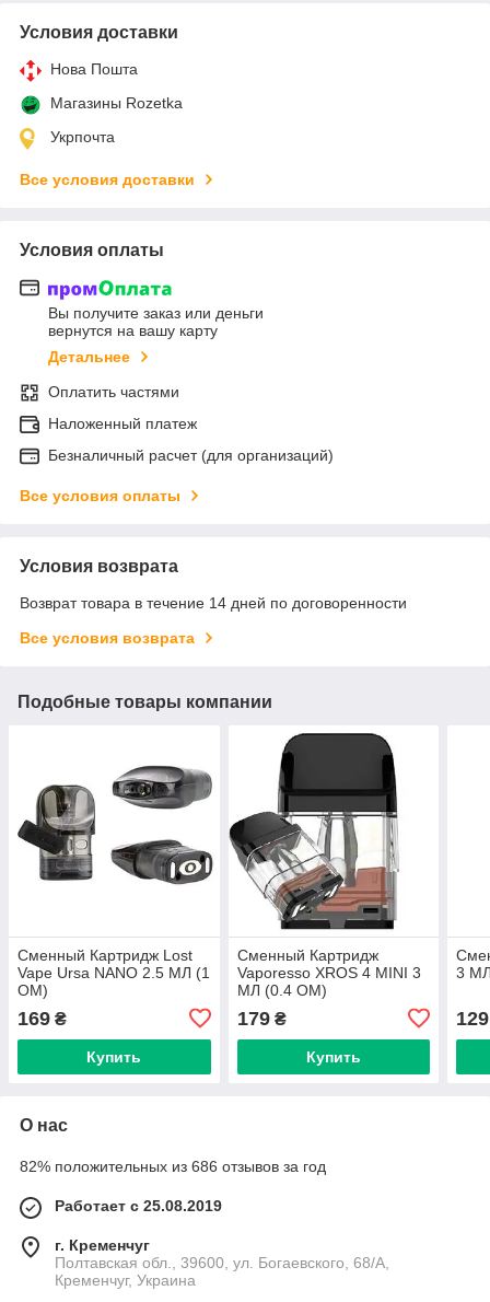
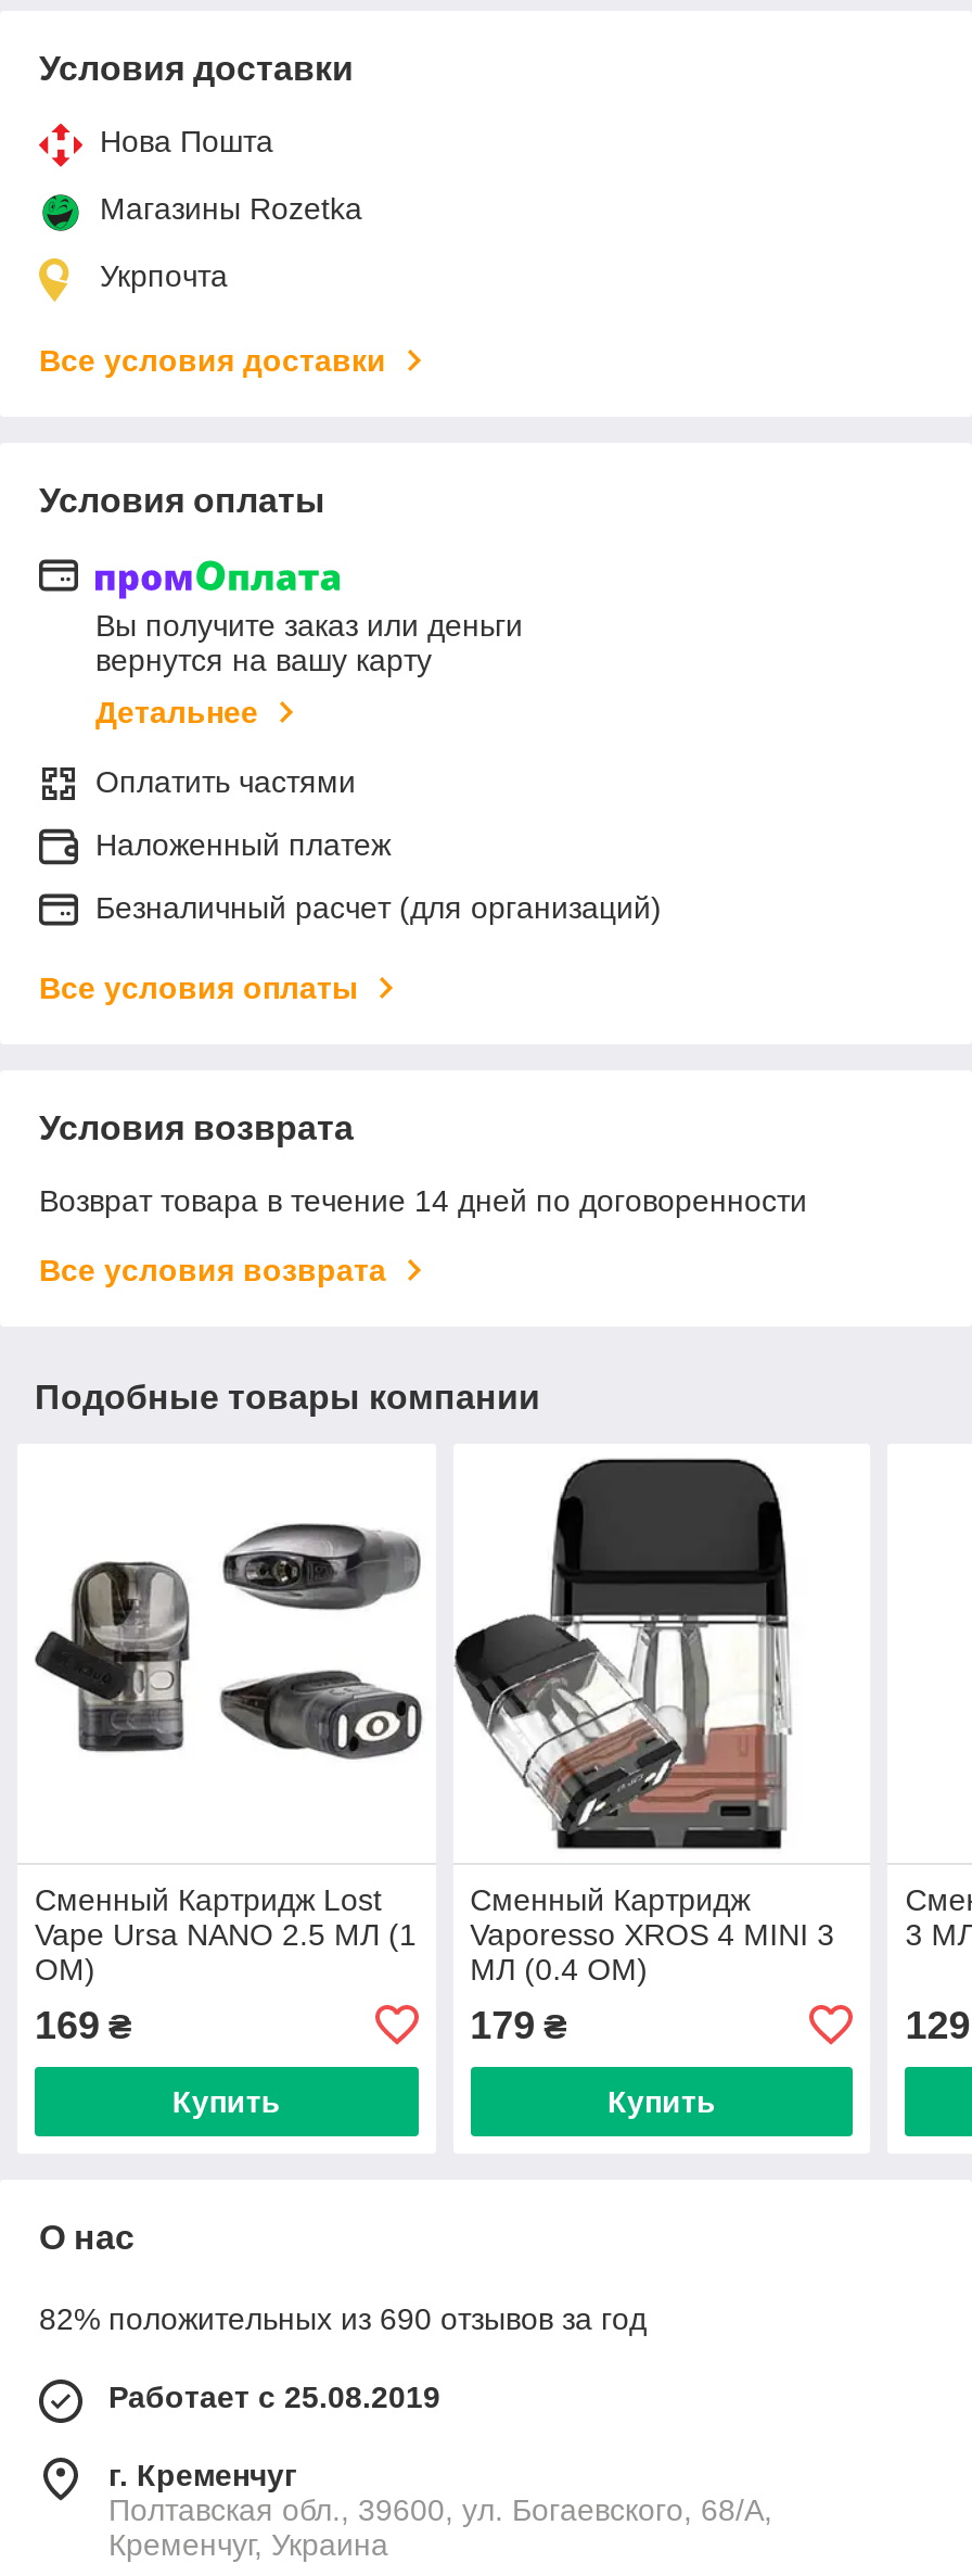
[20,1157,326,1175] 82% положительных из 686 отзывов за год -> [39,2301,647,2336] 82% положительных из 690 отзывов за год

